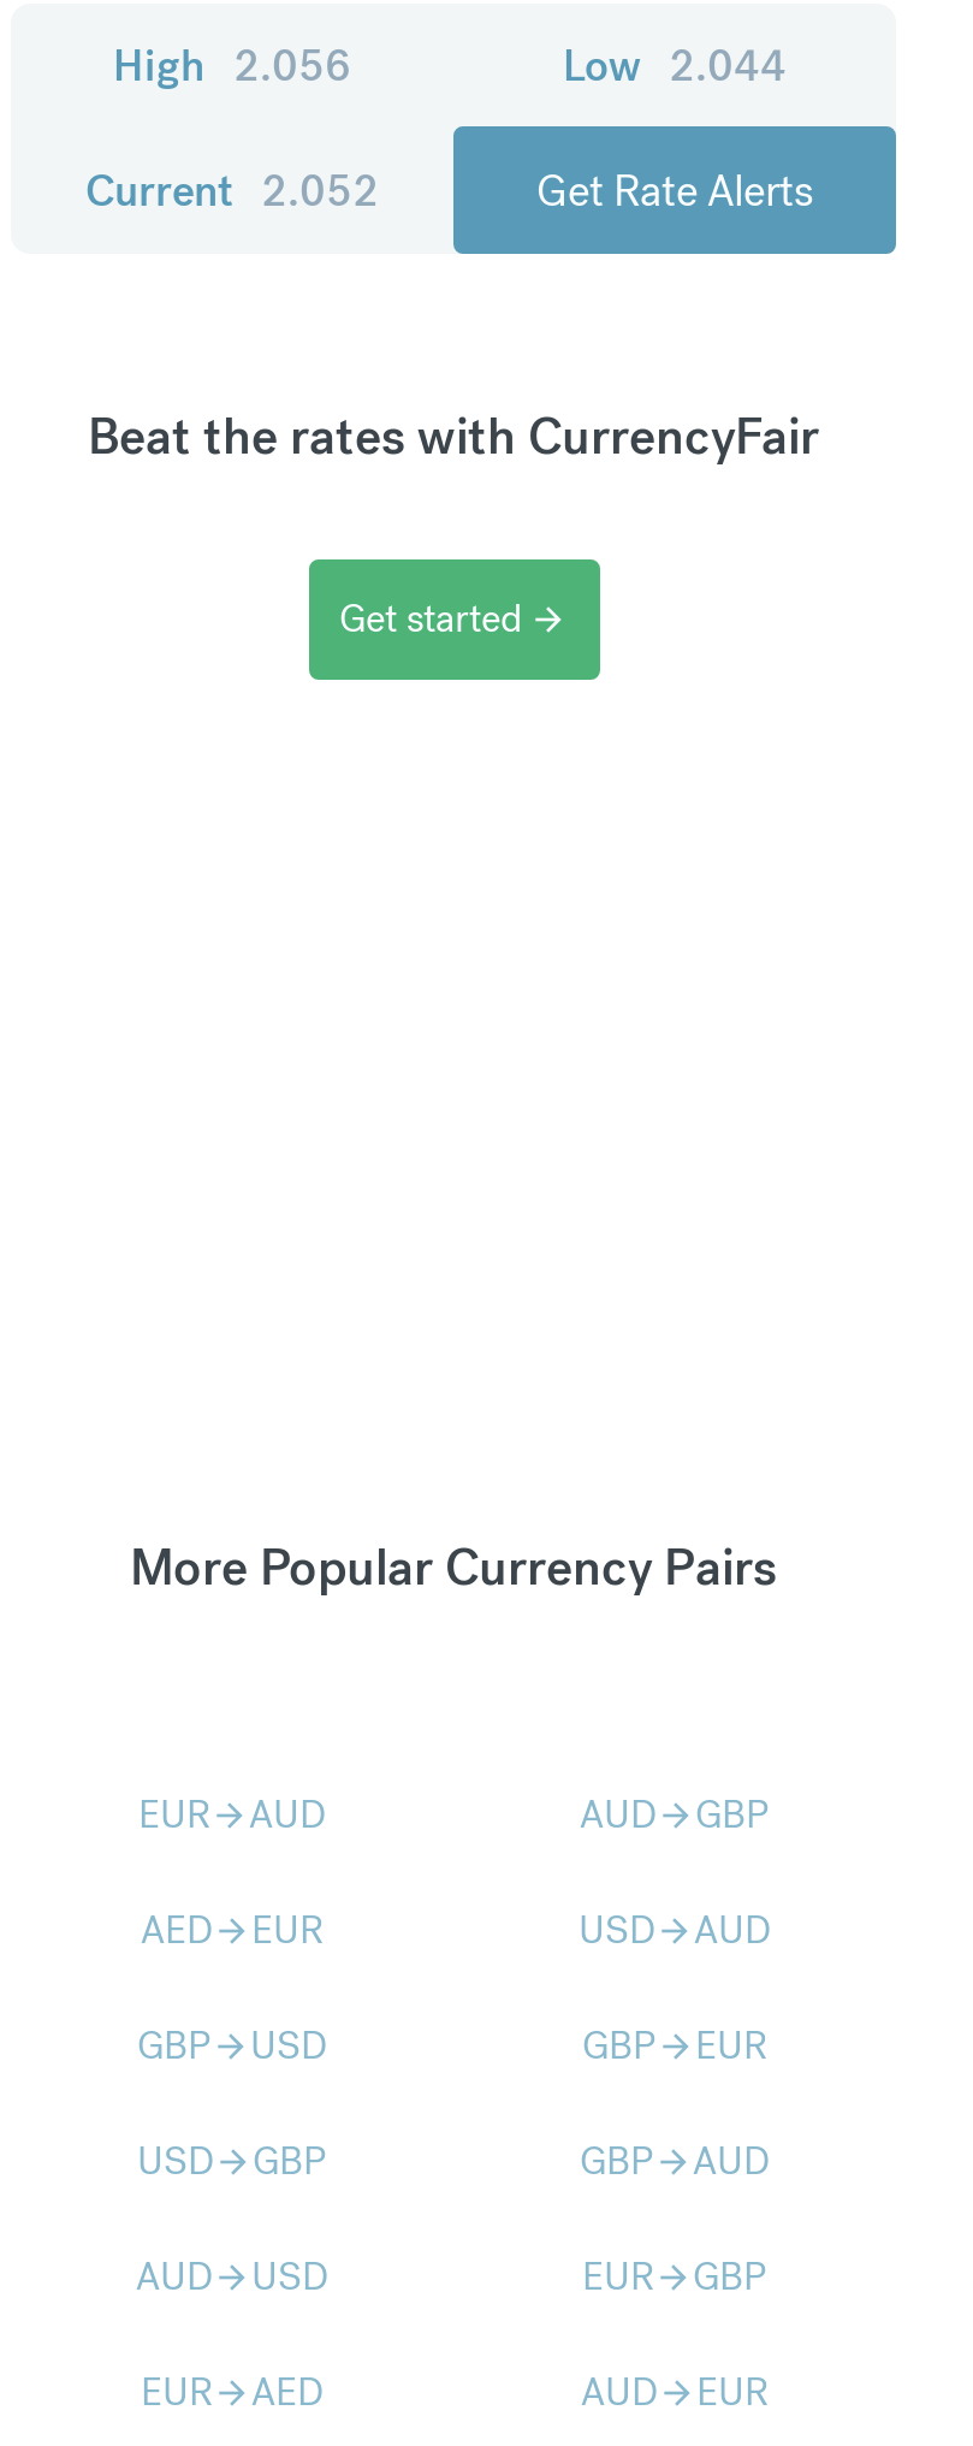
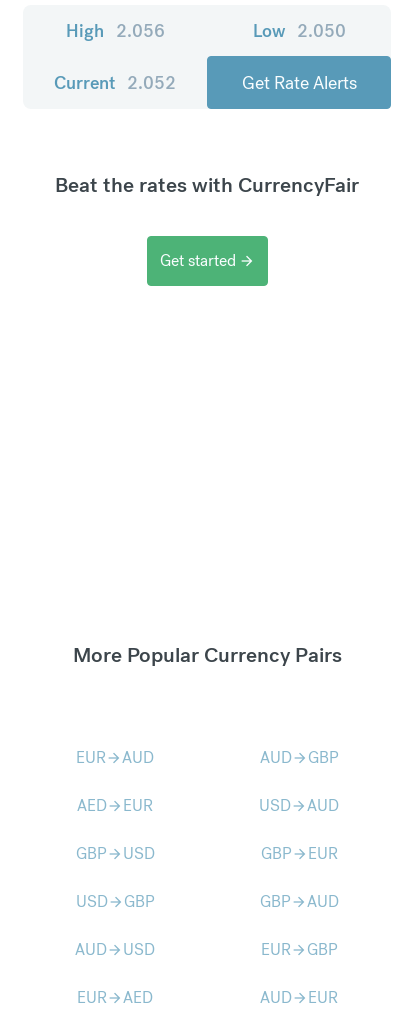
[563,37,787,92] Low 2.044 -> [252,19,345,42] Low 2.050

